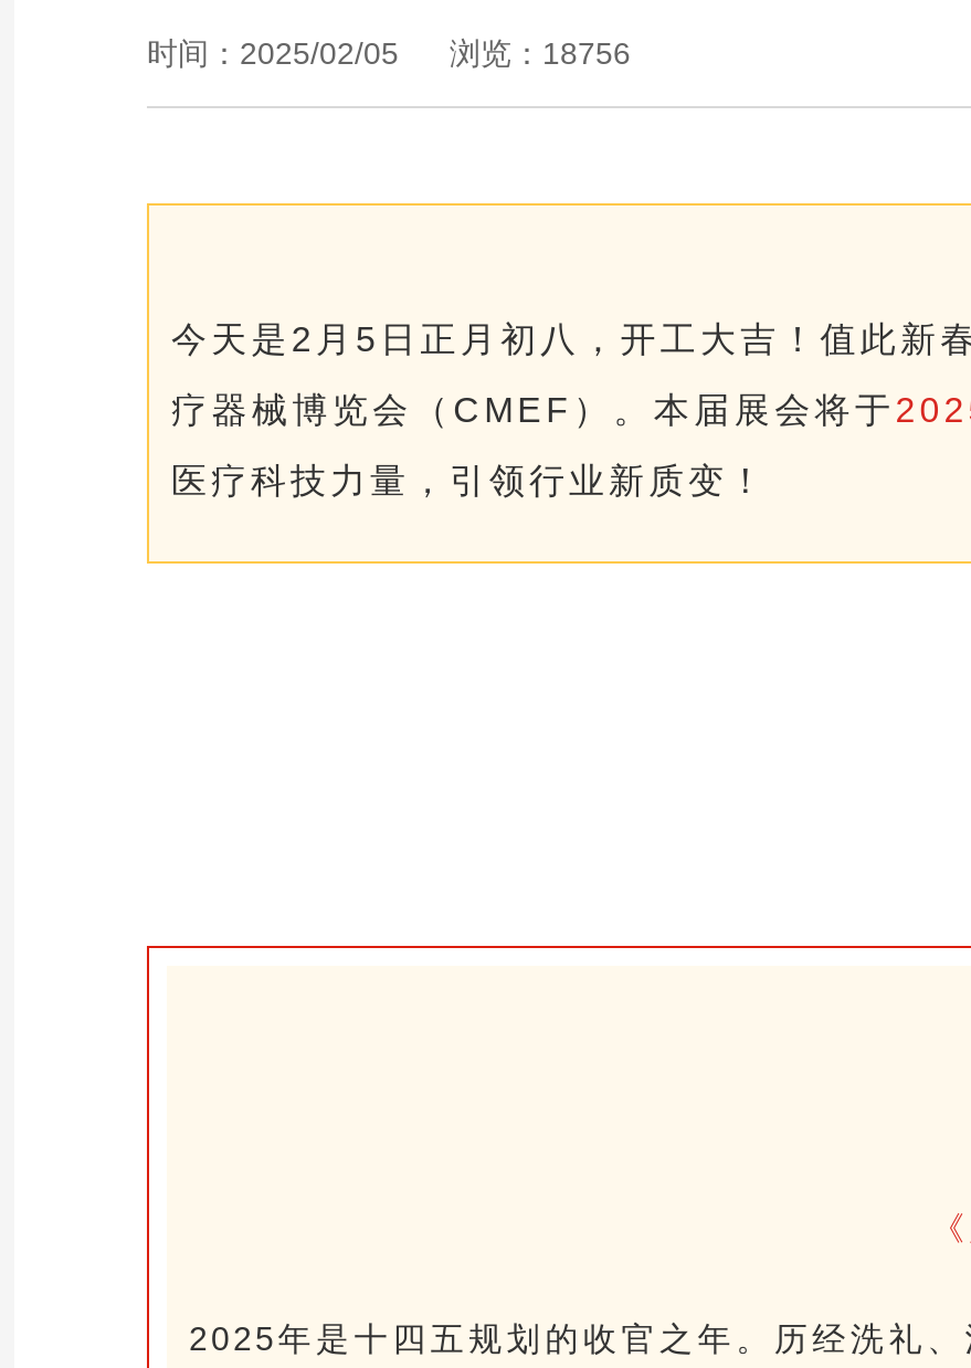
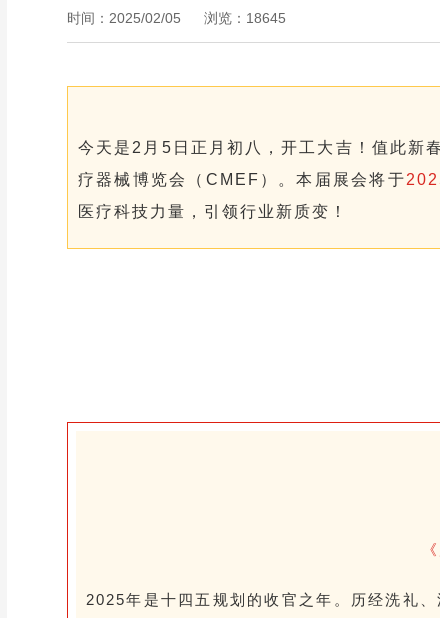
[147,36,631,71] 时间：2025/02/05 浏览：18756 -> [67,10,286,26] 时间：2025/02/05 浏览：18645

